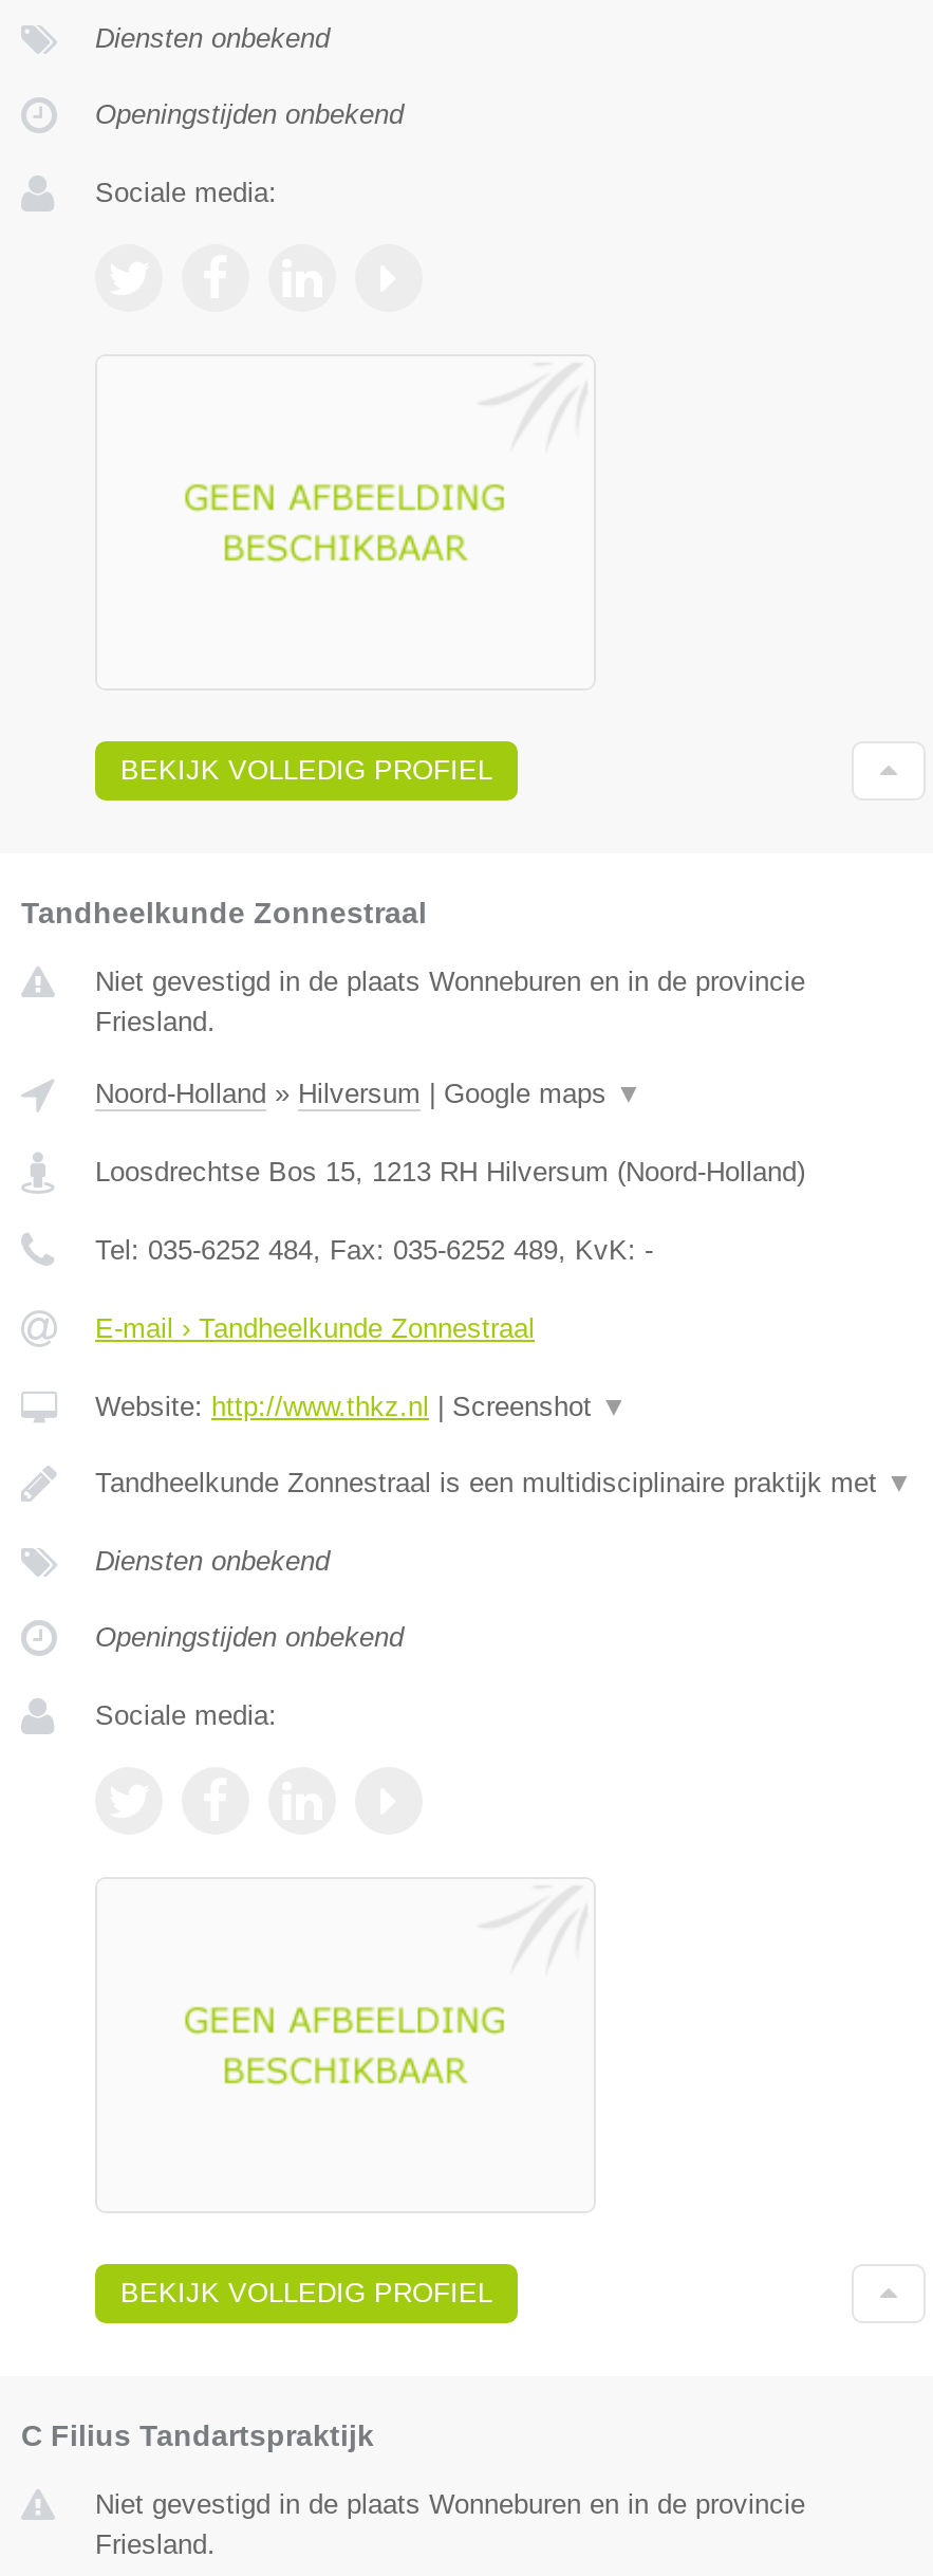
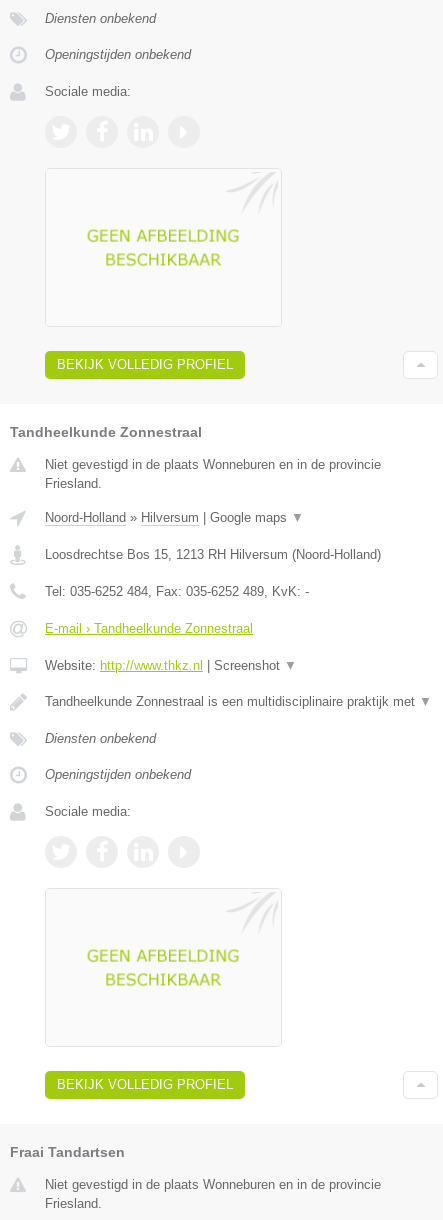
[21,2418,374,2452] C Filius Tandartspraktijk -> [10,1144,125,1160] Fraai Tandartsen

